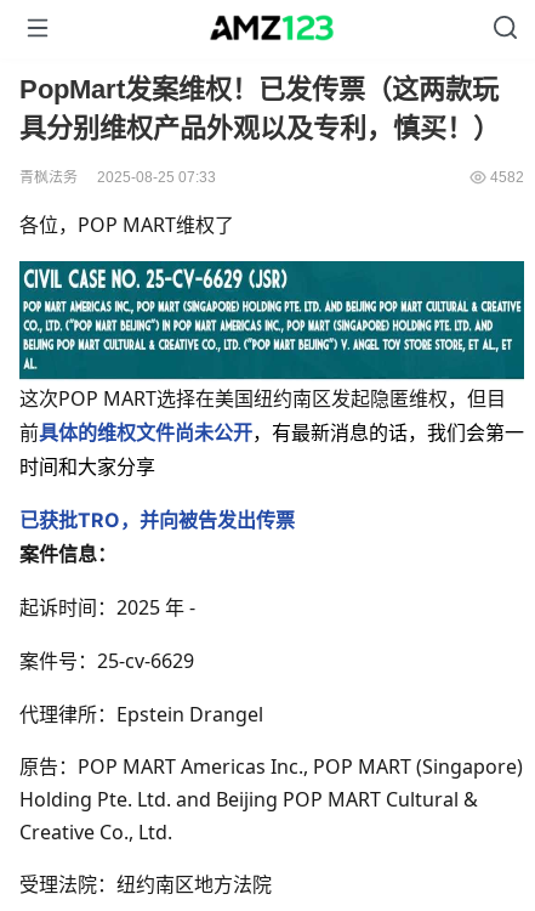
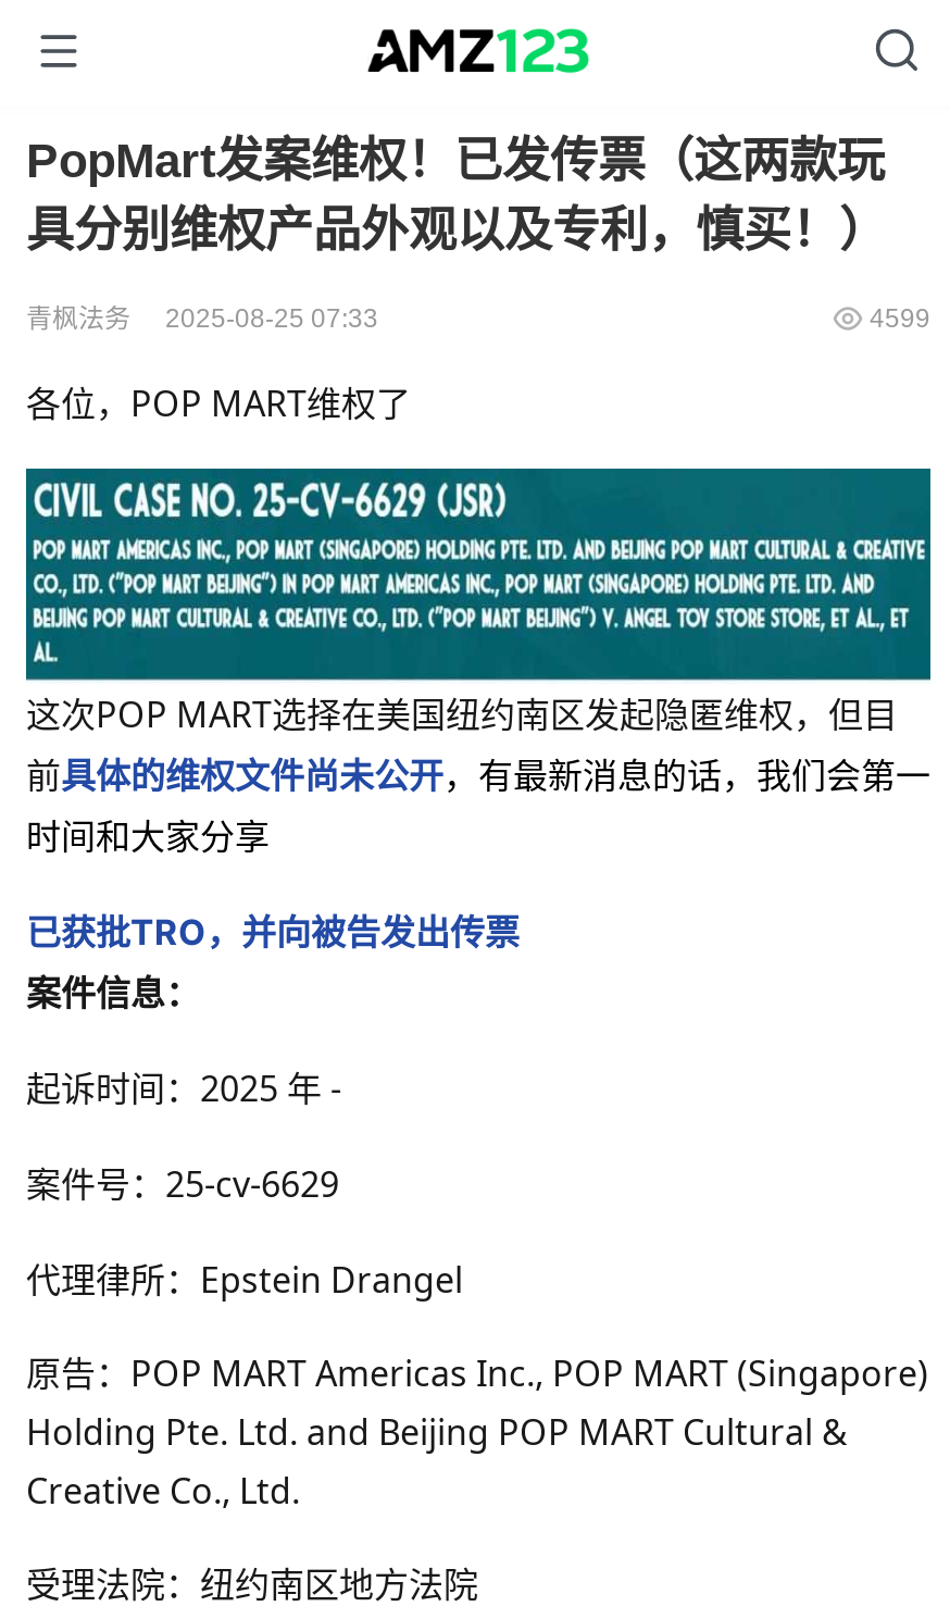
[490,169,524,186] 4582 -> [870,303,930,334] 4599

